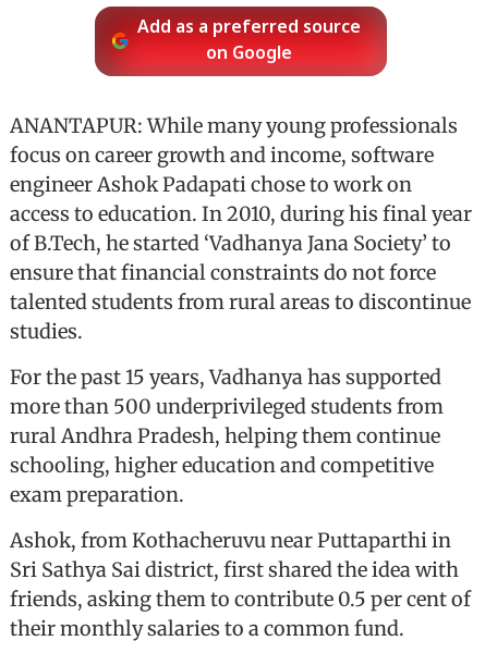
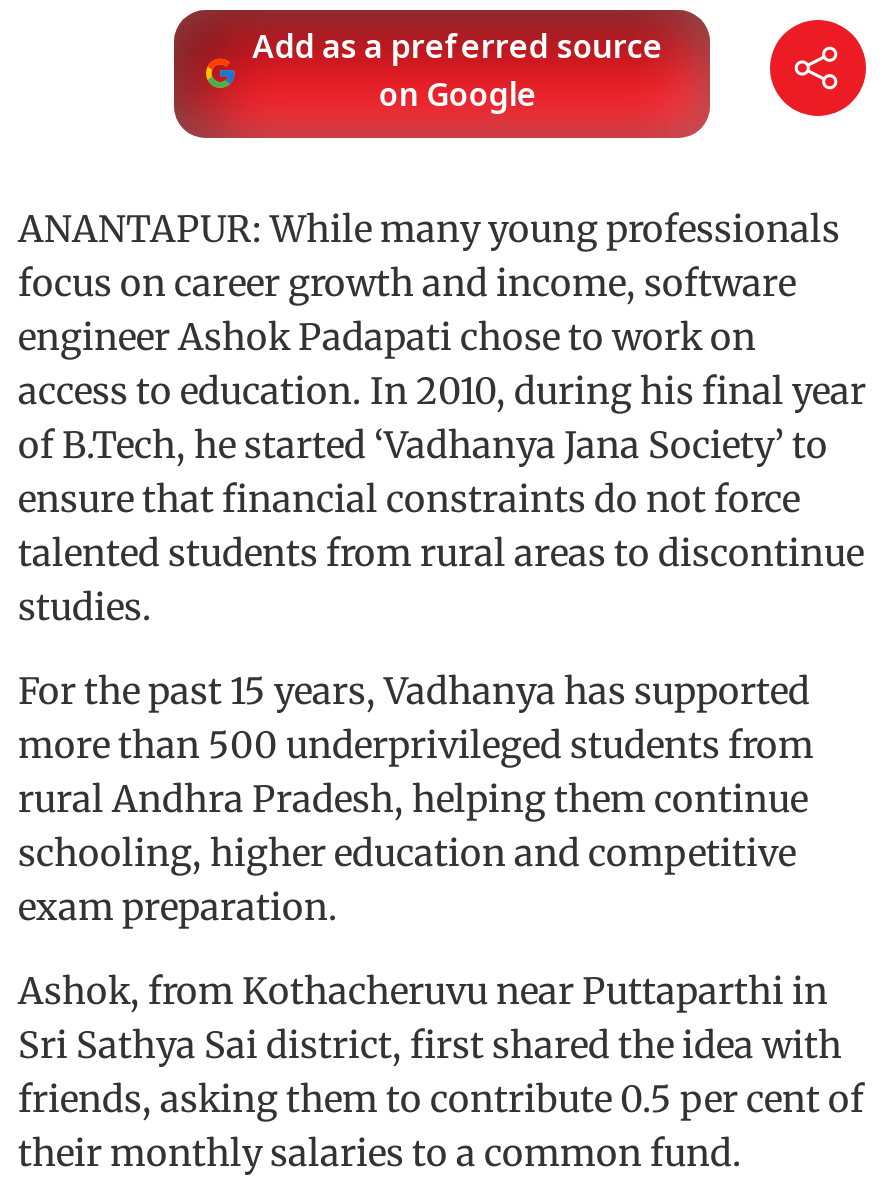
none -> [768,18,868,118] [image]

